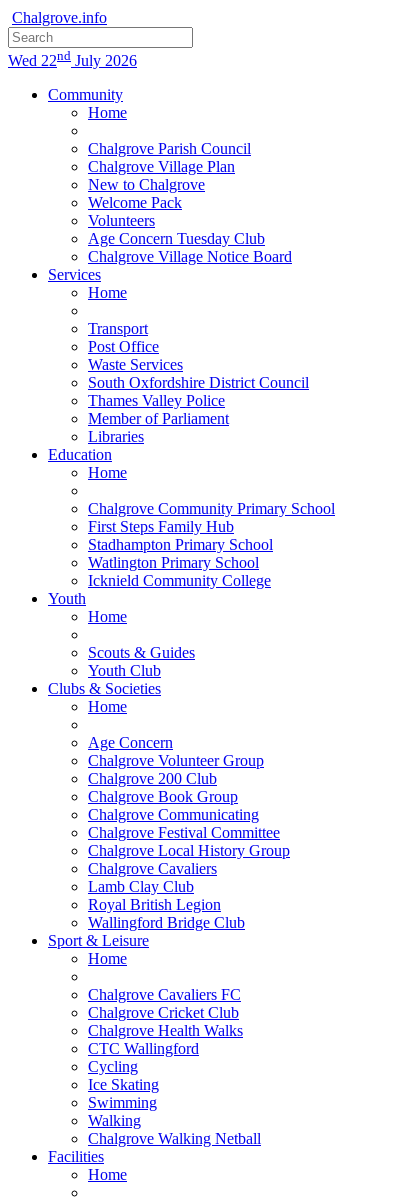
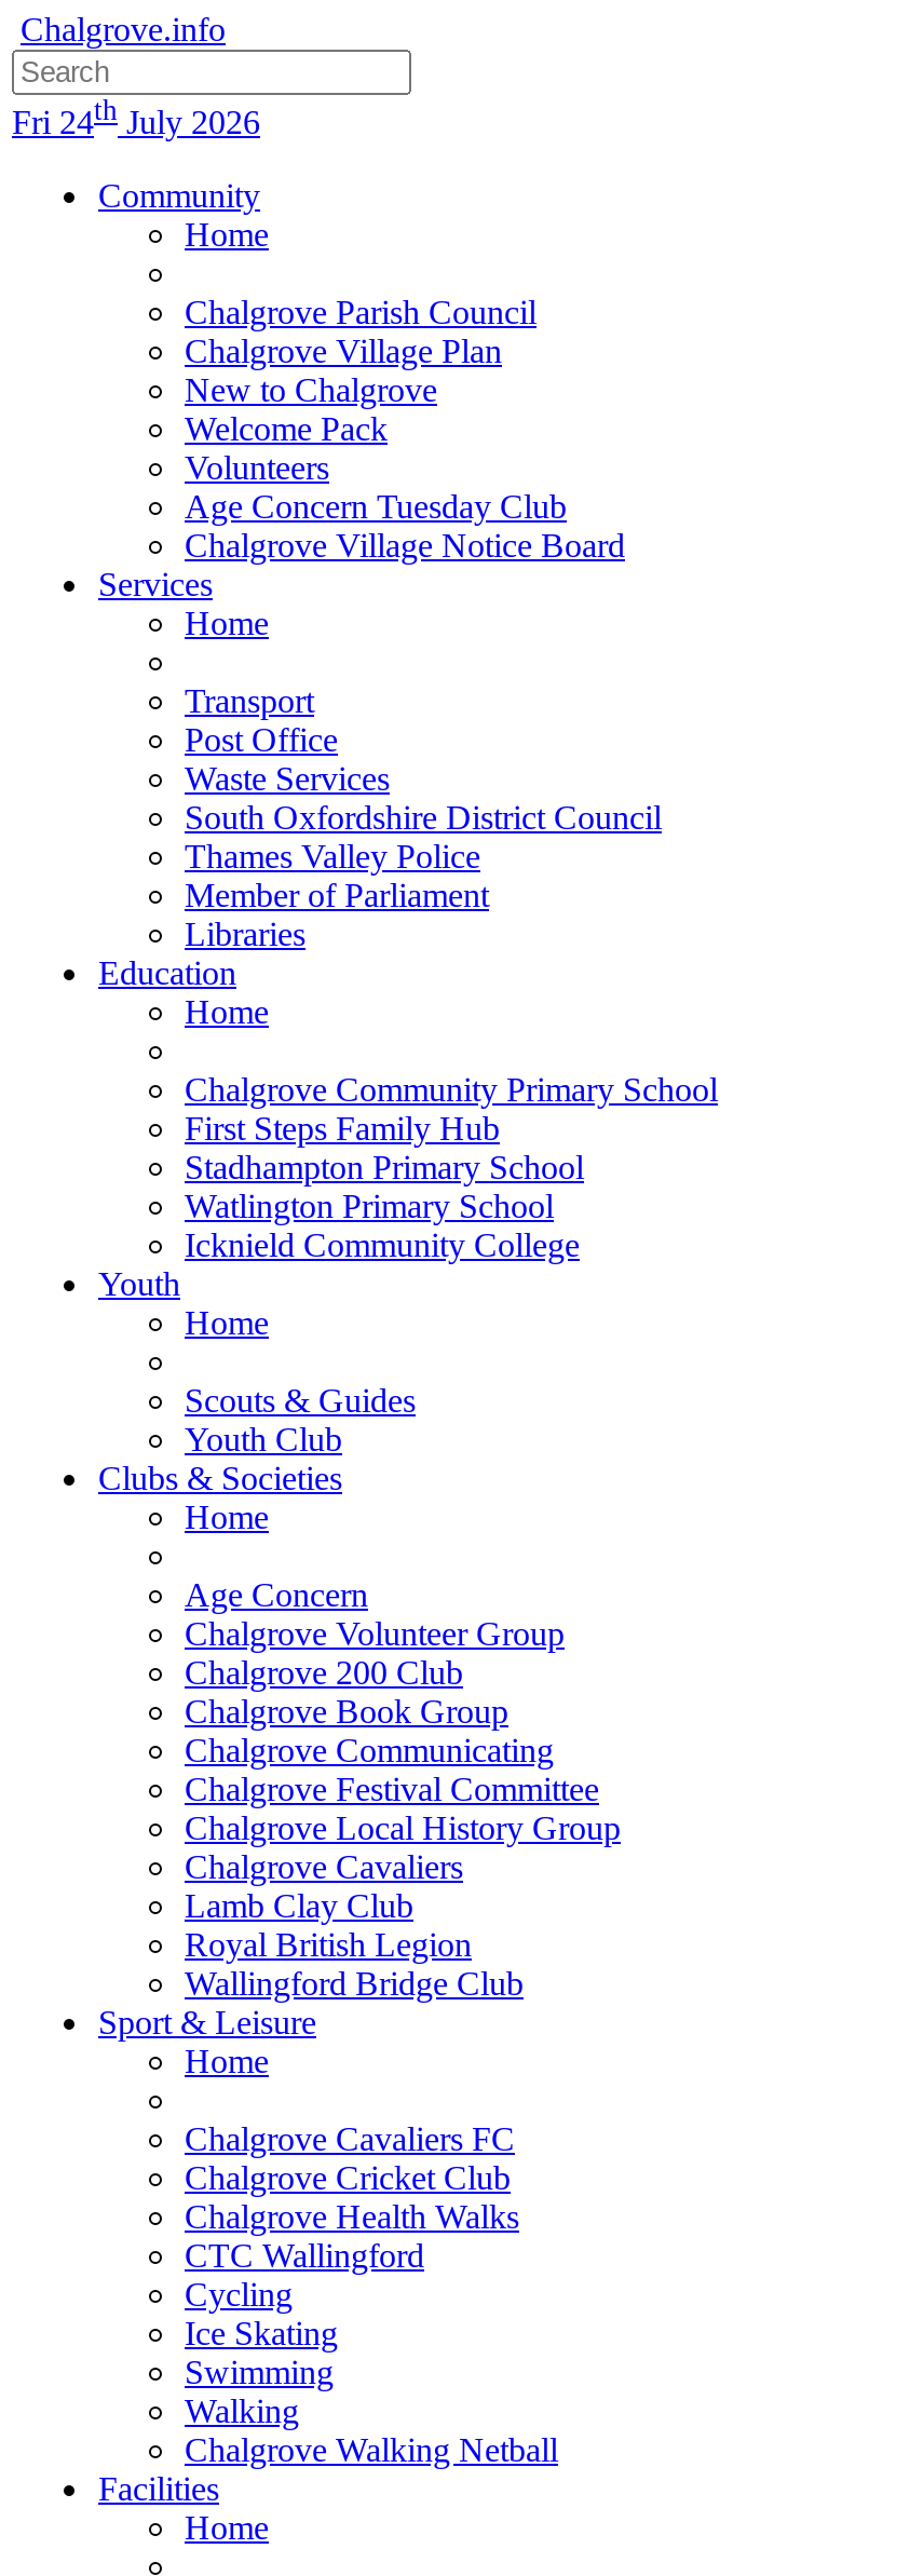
[8,48,137,69] Wed 22ndJuly 2026 -> [12,95,260,141] Fri 24thJuly 2026

